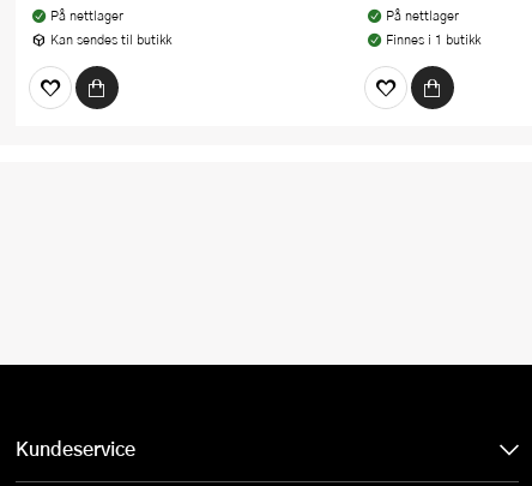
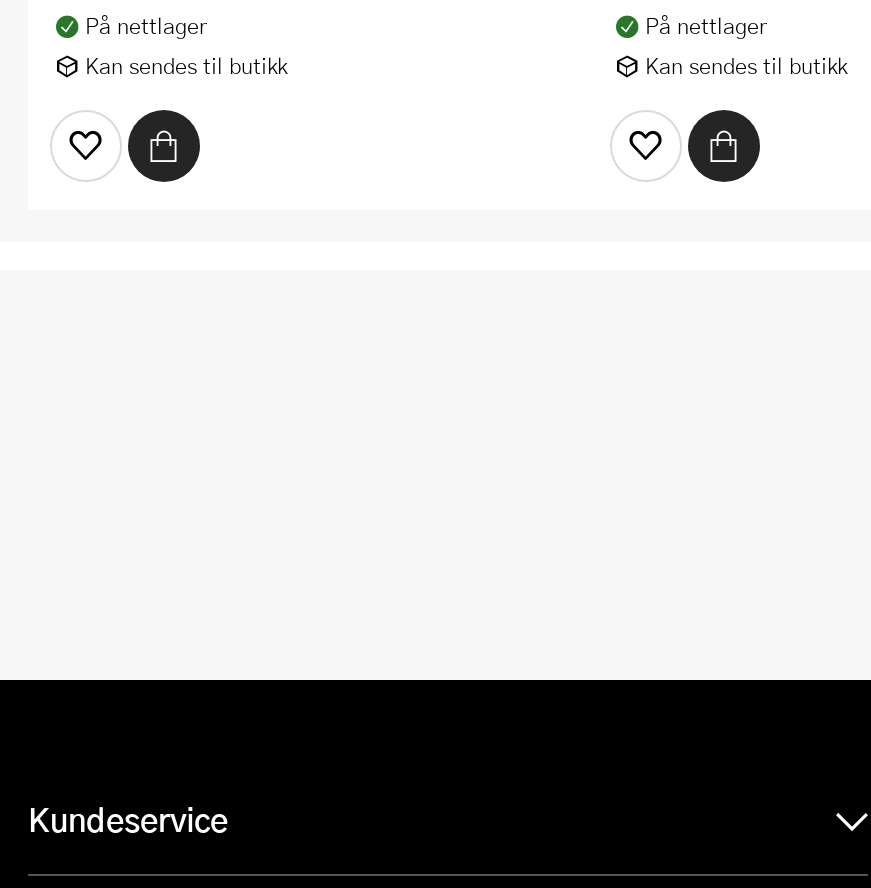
[385,29,480,47] Finnes i 1 butikk -> [645,49,847,79] Kan sendes til butikk

